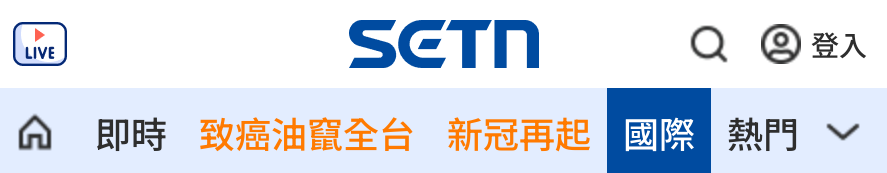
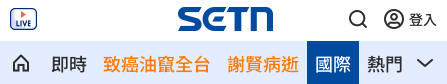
[447,105,591,157] 新冠再起 -> [227,49,299,75] 謝賢病逝

